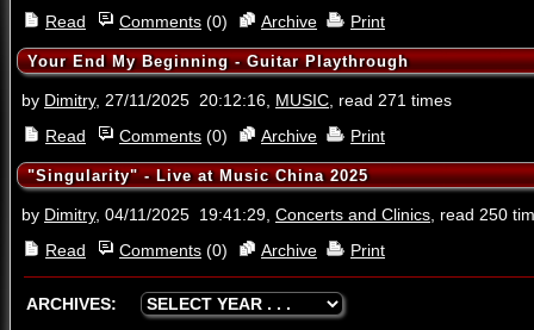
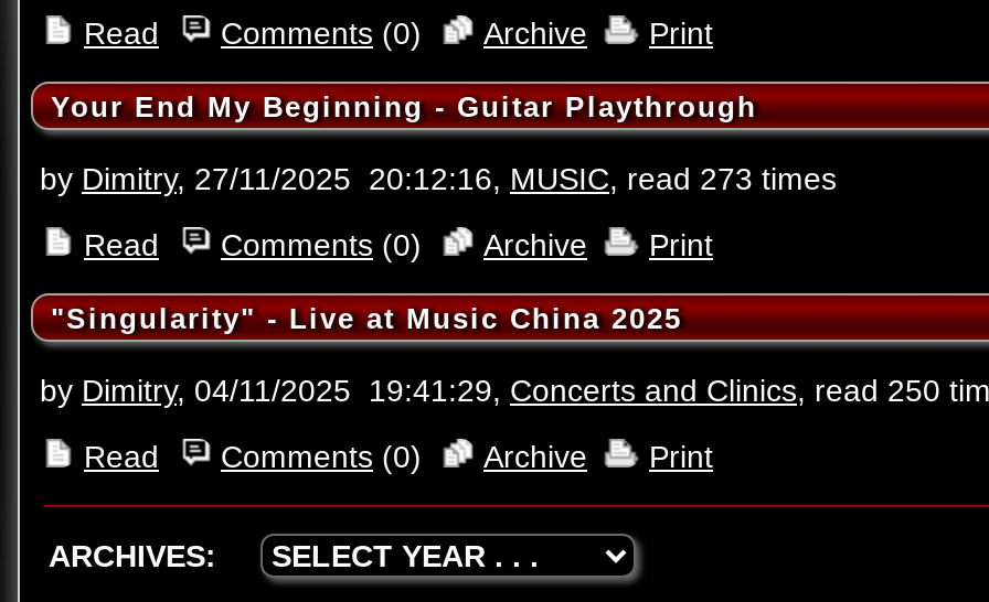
[17,91,452,110] by Dimitry, 27/11/2025 20:12:16, MUSIC, read 271 times -> [31,161,837,196] by Dimitry, 27/11/2025 20:12:16, MUSIC, read 273 times

